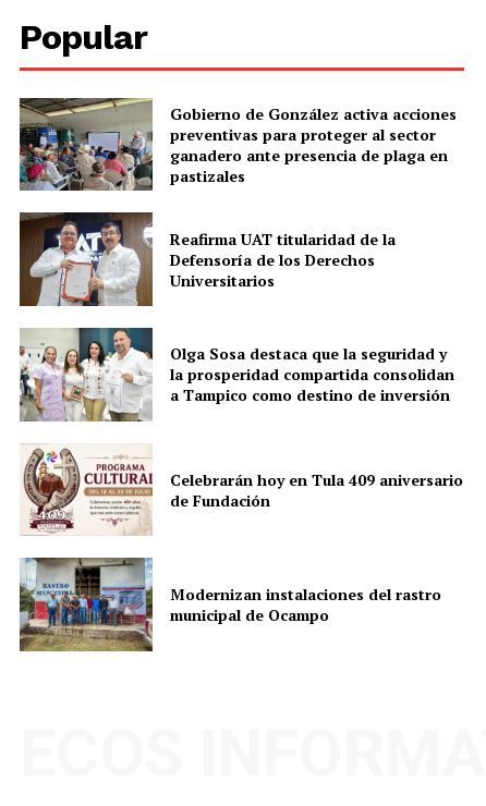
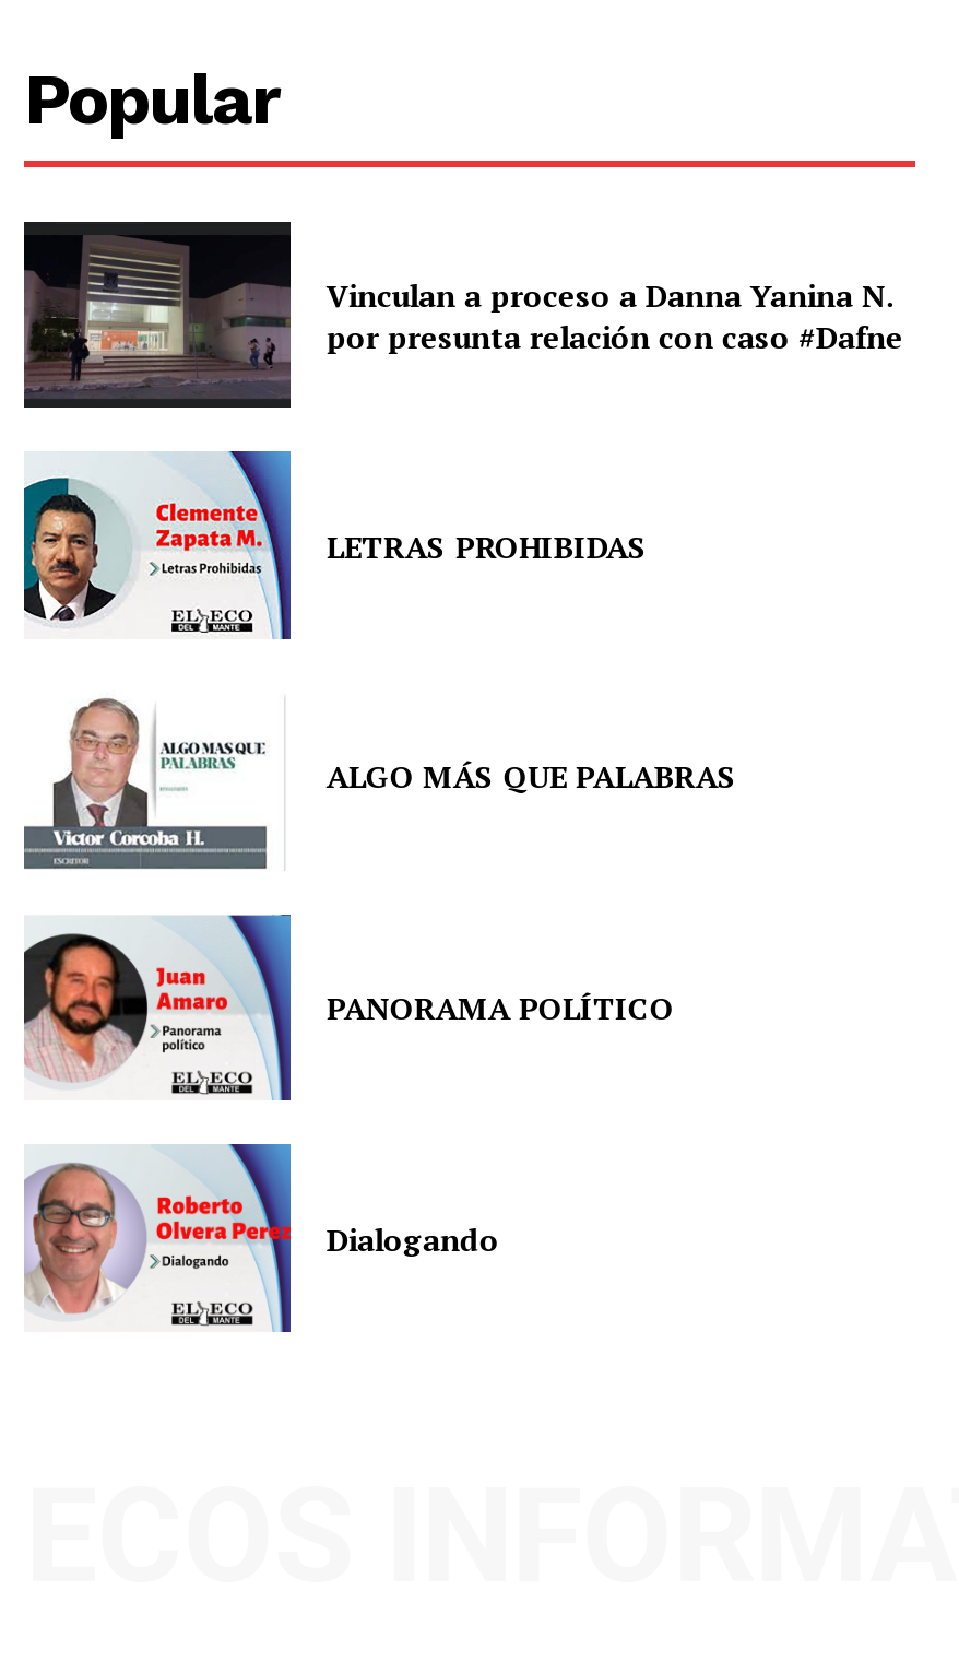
[19,97,457,192] [image] | Gobierno de González activa acciones | preventivas para proteger al sector | ganadero ante presencia de plaga en | pastizales -> [22,220,903,410] [image] | Vinculan a proceso a Danna Yanina N. | por presunta relación con caso #Dafne
[19,211,396,307] [image] | Reafirma UAT titularidad de la | Defensoría de los Derechos | Universitarios -> [22,449,647,641] [image] | LETRAS PROHIBIDAS
[19,327,455,423] [image] | Olga Sosa destaca que la seguridad y | la prosperidad compartida consolidan | a Tampico como destino de inversión -> [24,683,737,869] [image] | ALGO MÁS QUE PALABRAS
[20,443,464,536] [image] | Celebrarán hoy en Tula 409 aniversario | de Fundación -> [22,912,674,1103] [image] | PANORAMA POLÍTICO
[19,557,442,652] [image] | Modernizan instalaciones del rastro | municipal de Ocampo -> [24,1142,499,1334] [image] | Dialogando

